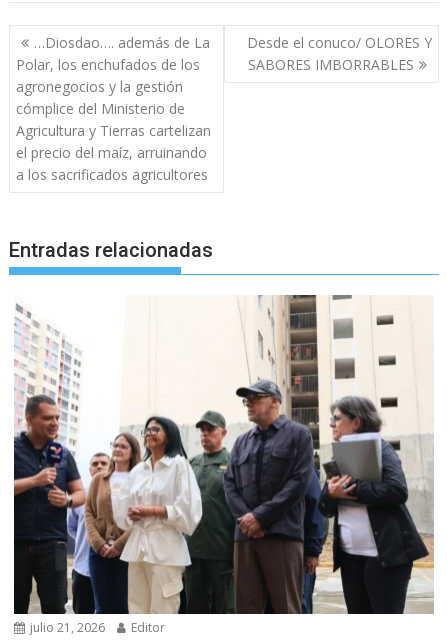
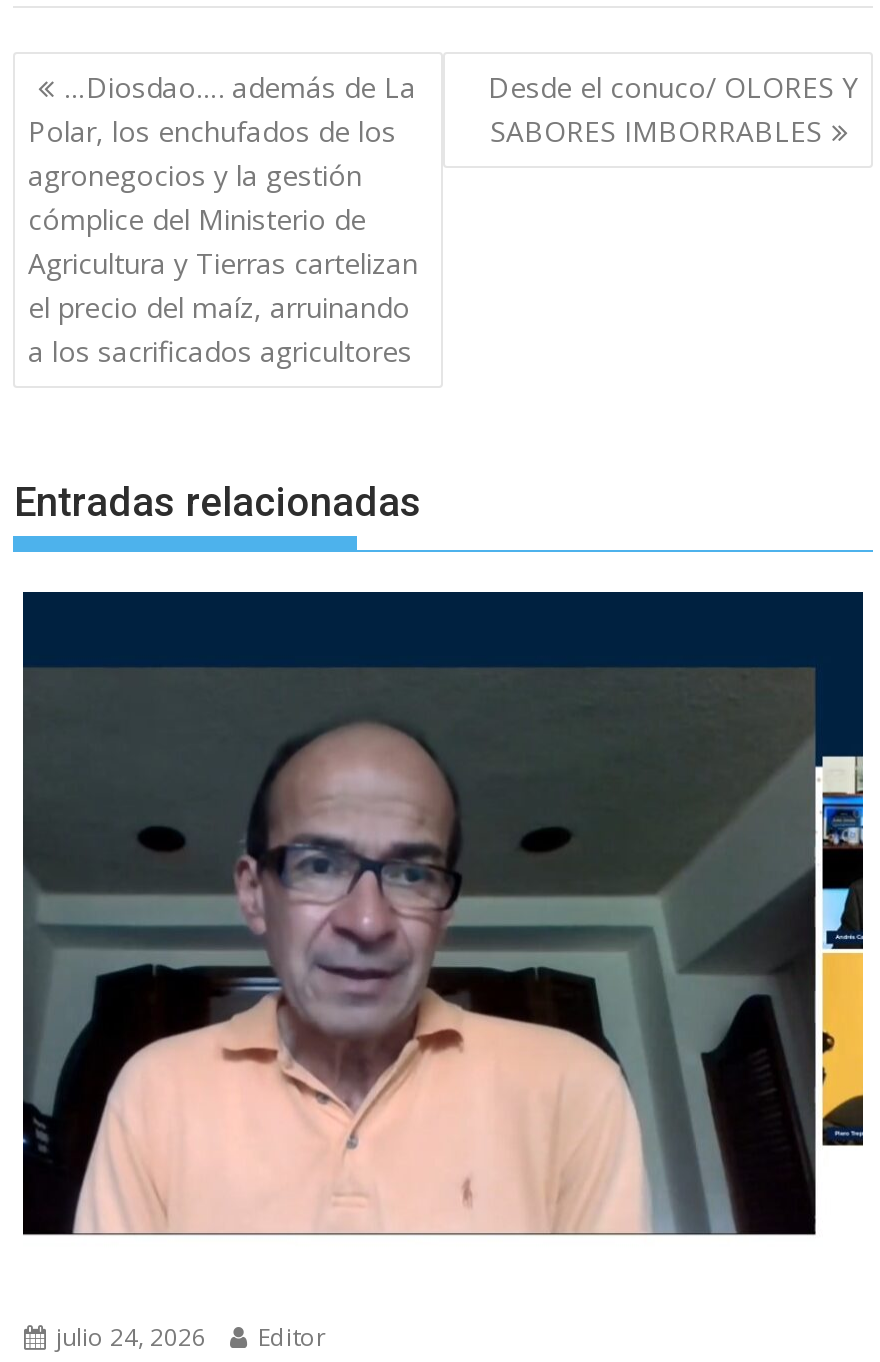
[13,294,435,636] [image] | julio 21, 2026 Editor -> [21,590,865,1353] [image] | julio 24, 2026 Editor

